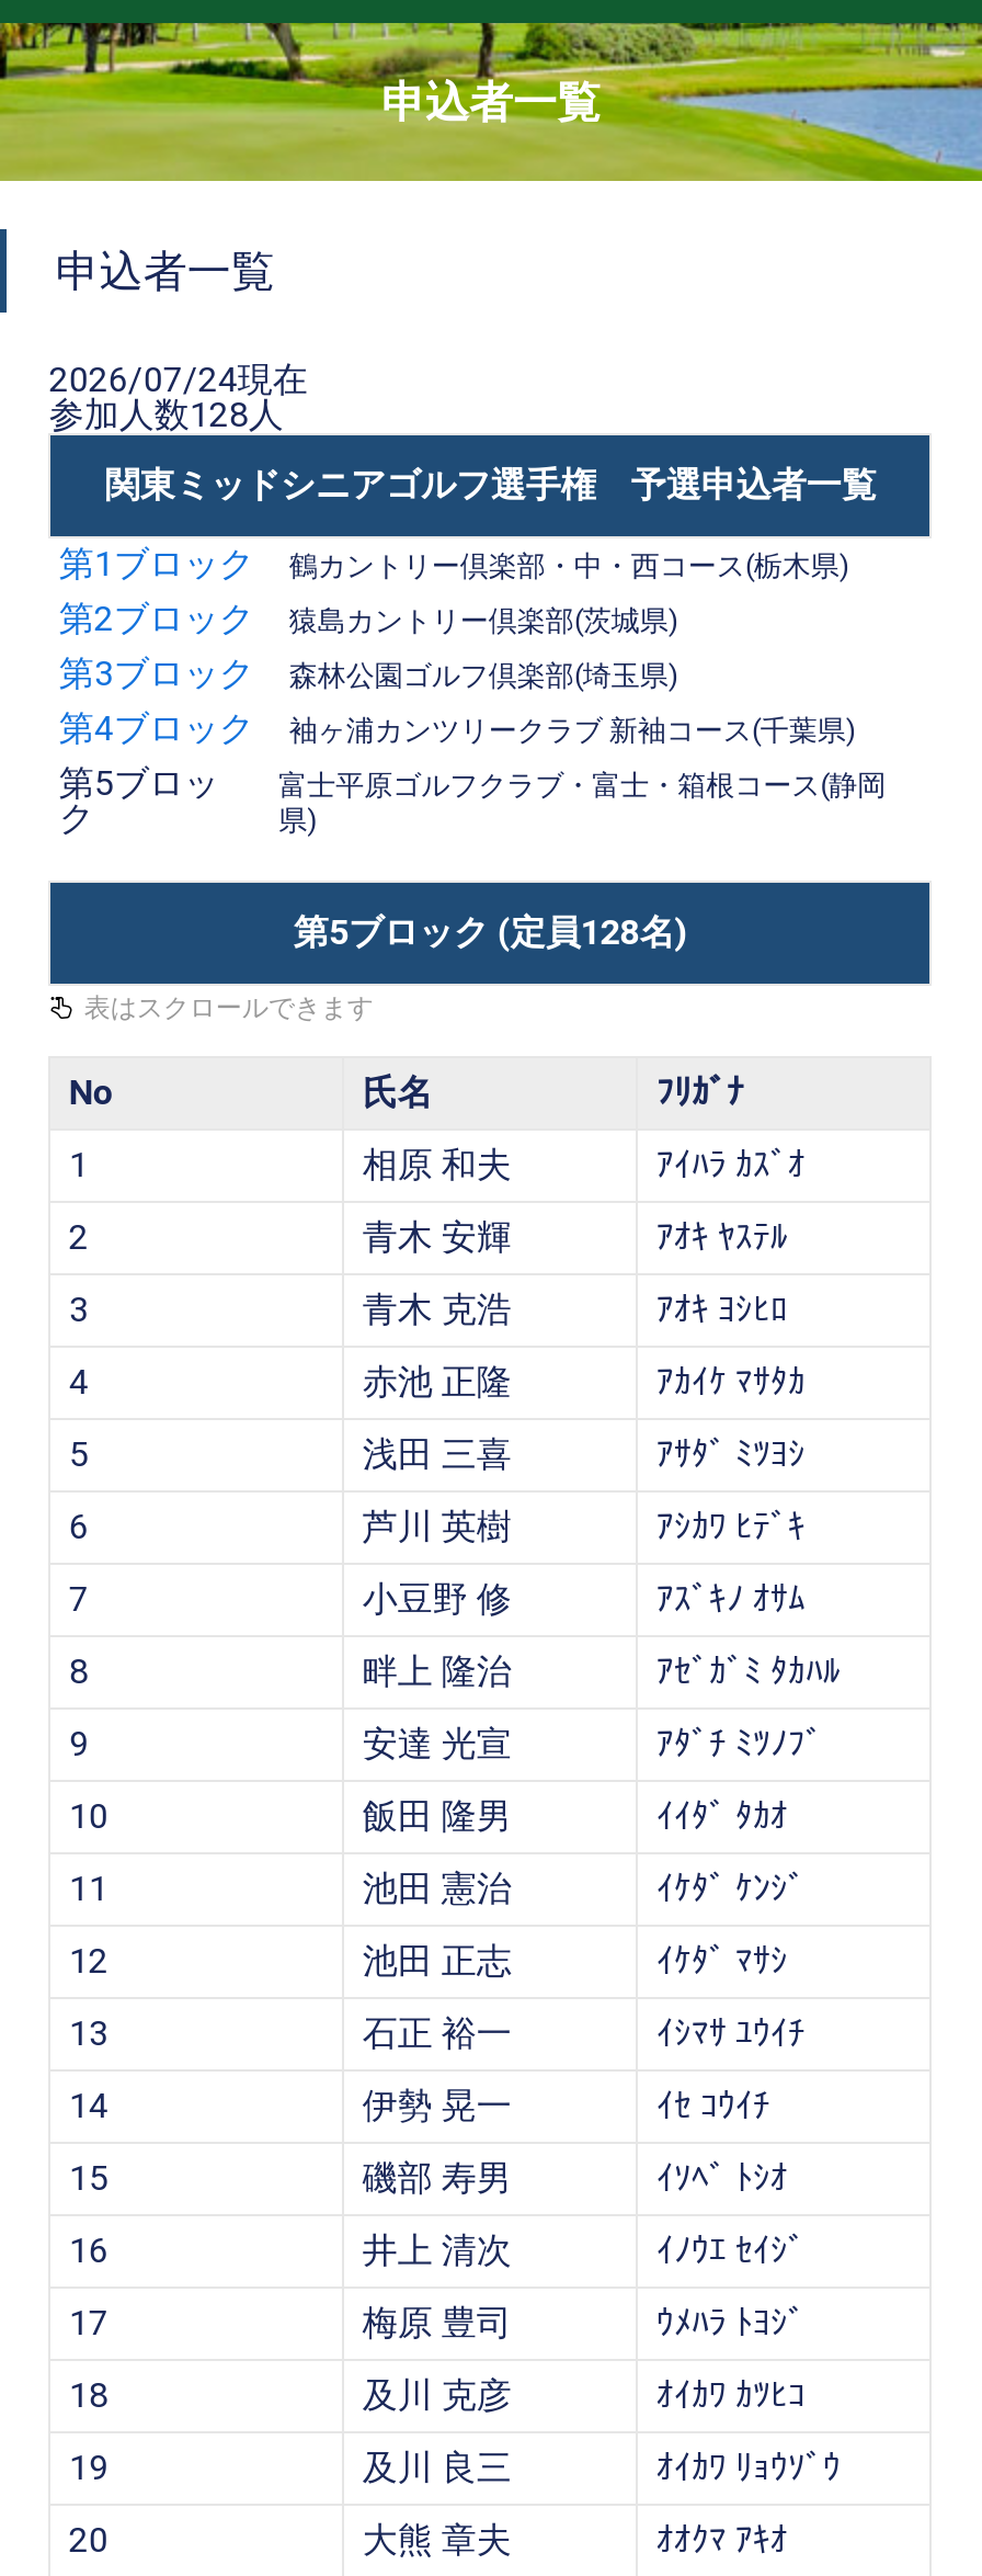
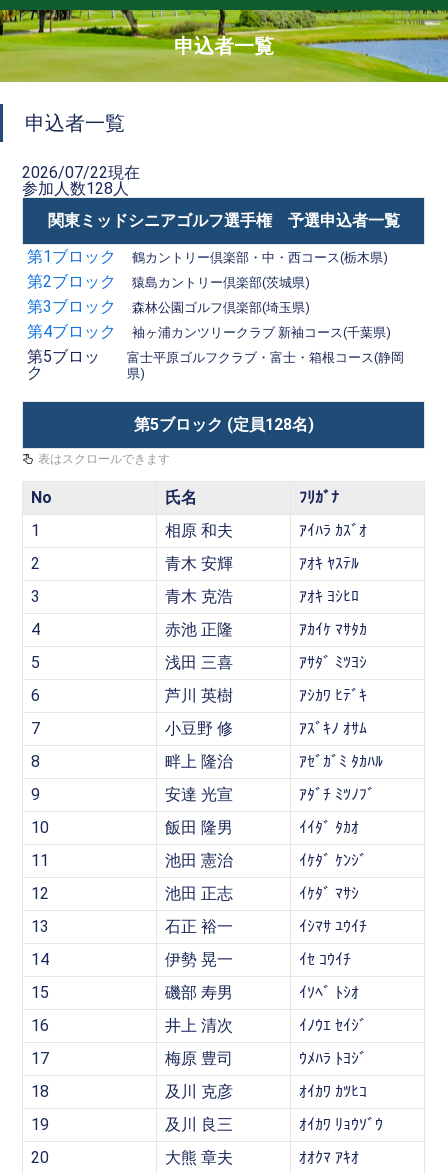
[49,358,308,400] 2026/07/24現在 -> [22,163,140,182] 2026/07/22現在

